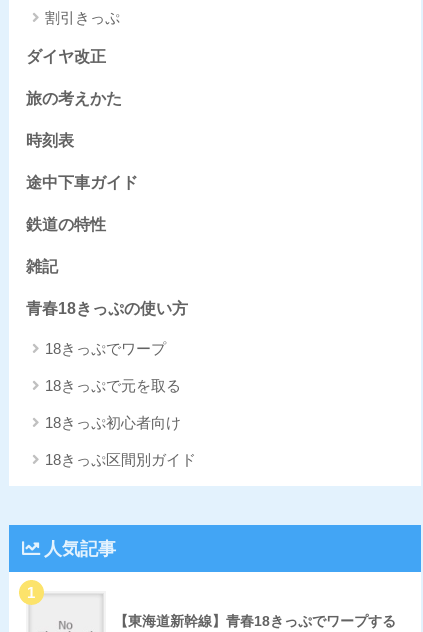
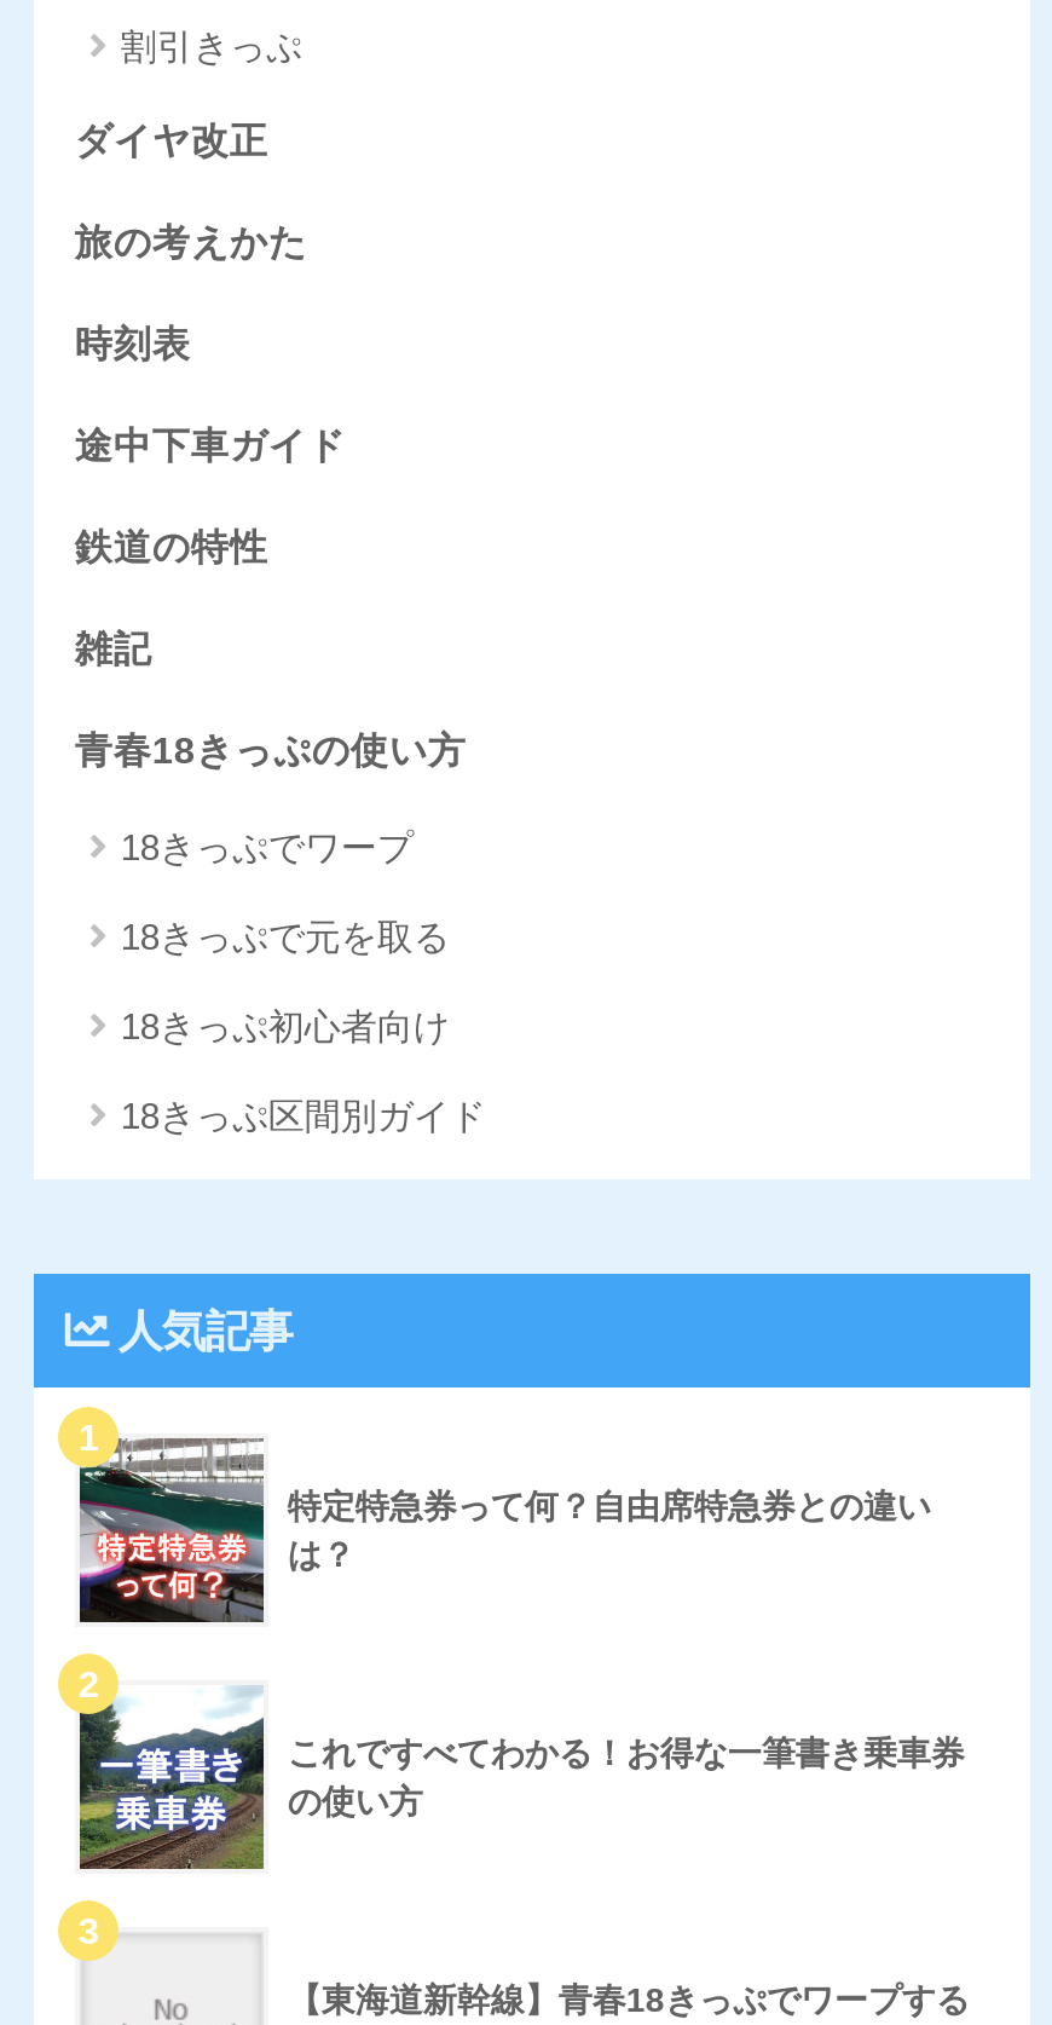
none -> [56,1652,965,1880] [image] | これですべてわかる！お得な一筆書き乗車券 | の使い方
none -> [77,1437,931,1626] [image] | 特定特急券って何？自由席特急券との違い | は？

